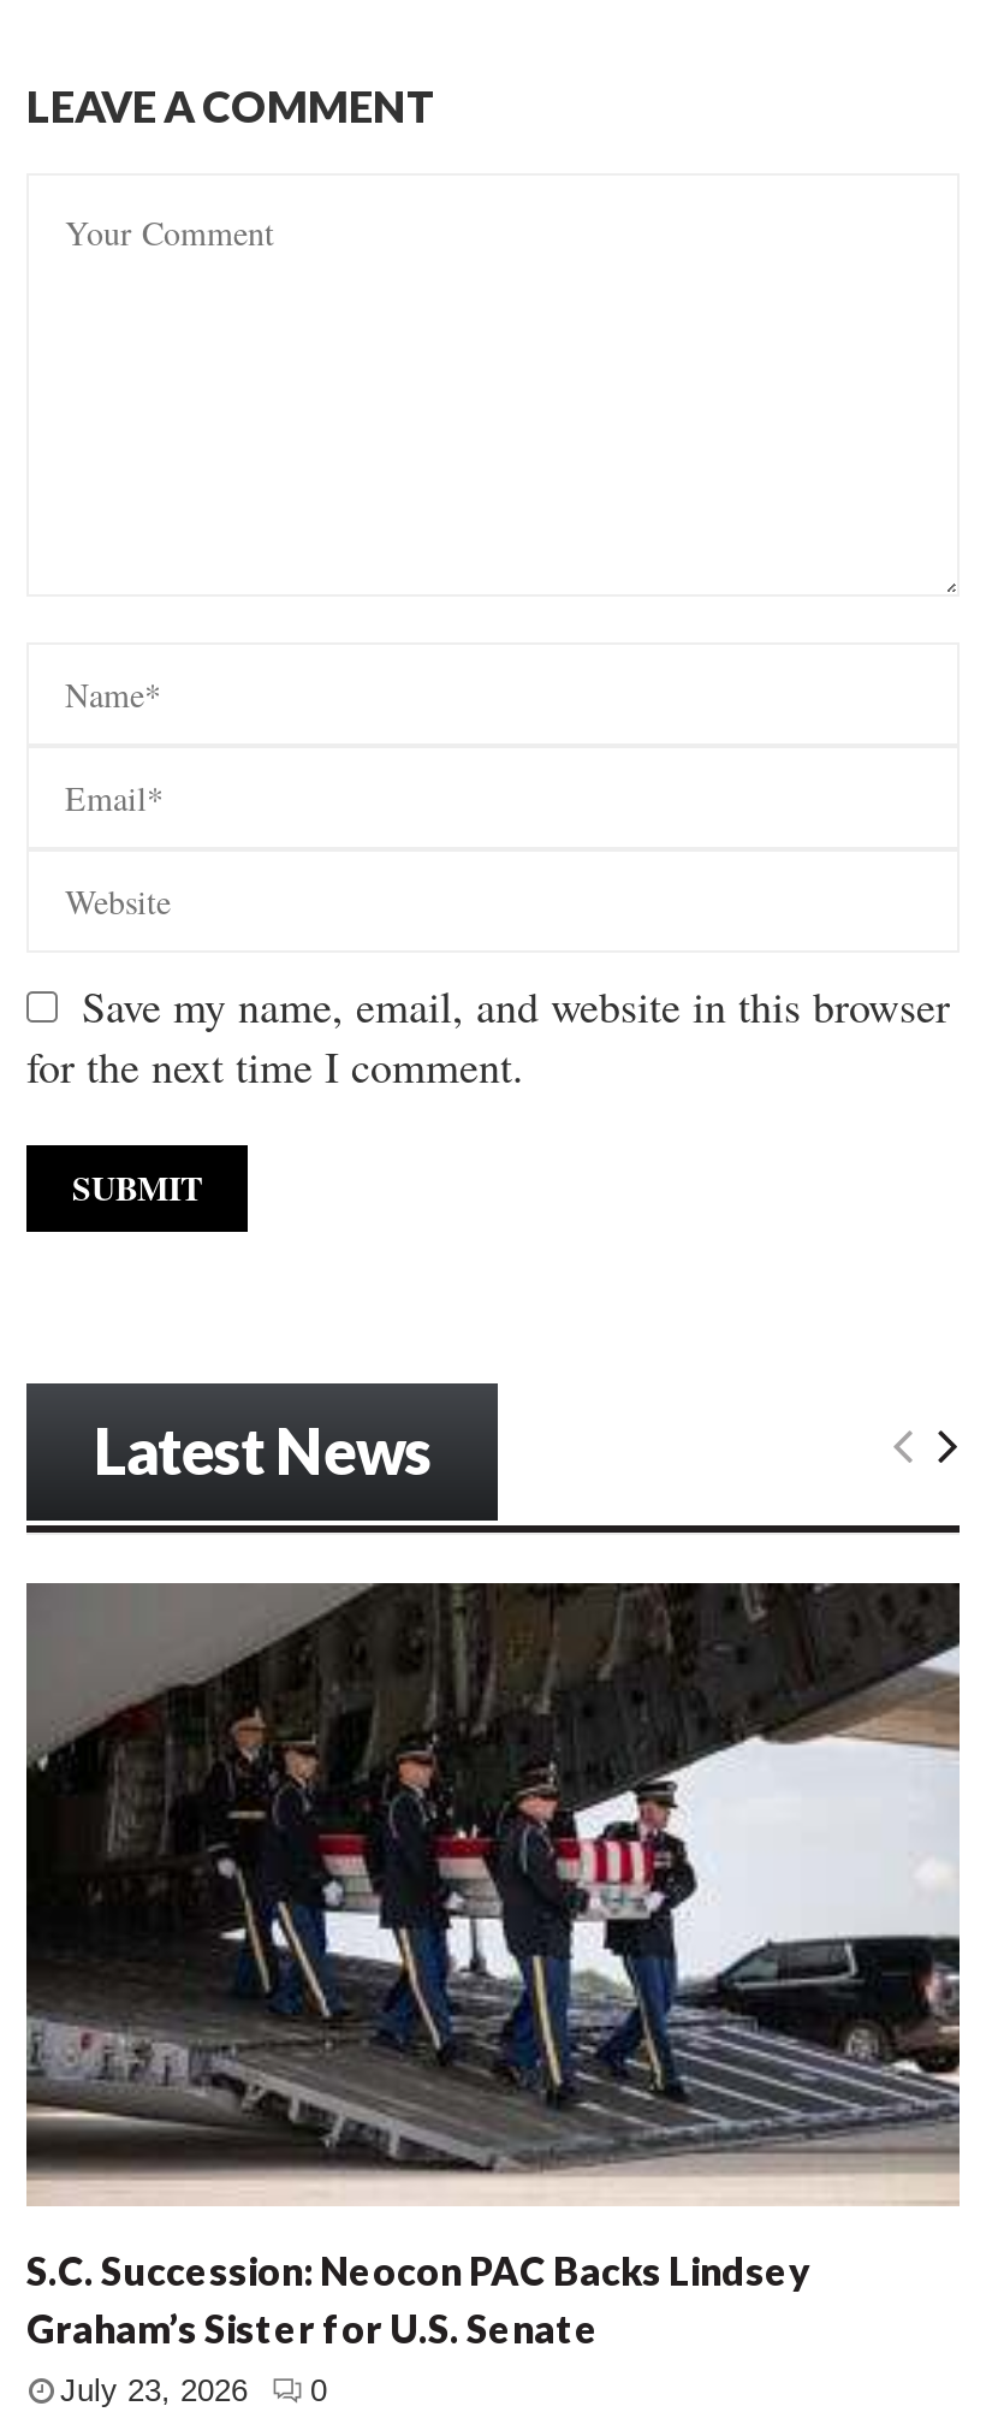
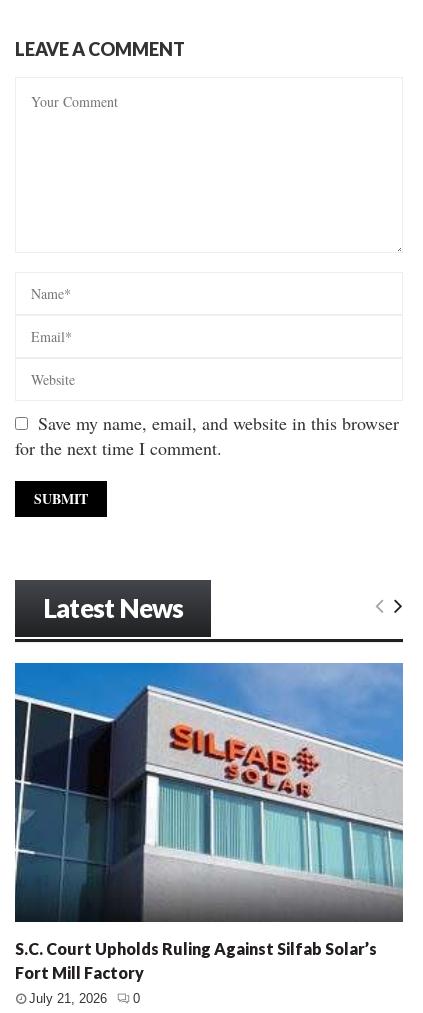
[24,1581,962,2350] [image] | S.C. Succession: Neocon PAC Backs Lindsey | Graham’s Sister for U.S. Senate -> [14,662,404,982] [image] | S.C. Court Upholds Ruling Against Silfab Solar’s | Fort Mill Factory
[60,2372,327,2408] July 23, 2026 0 -> [29,991,140,1006] July 21, 2026 0

